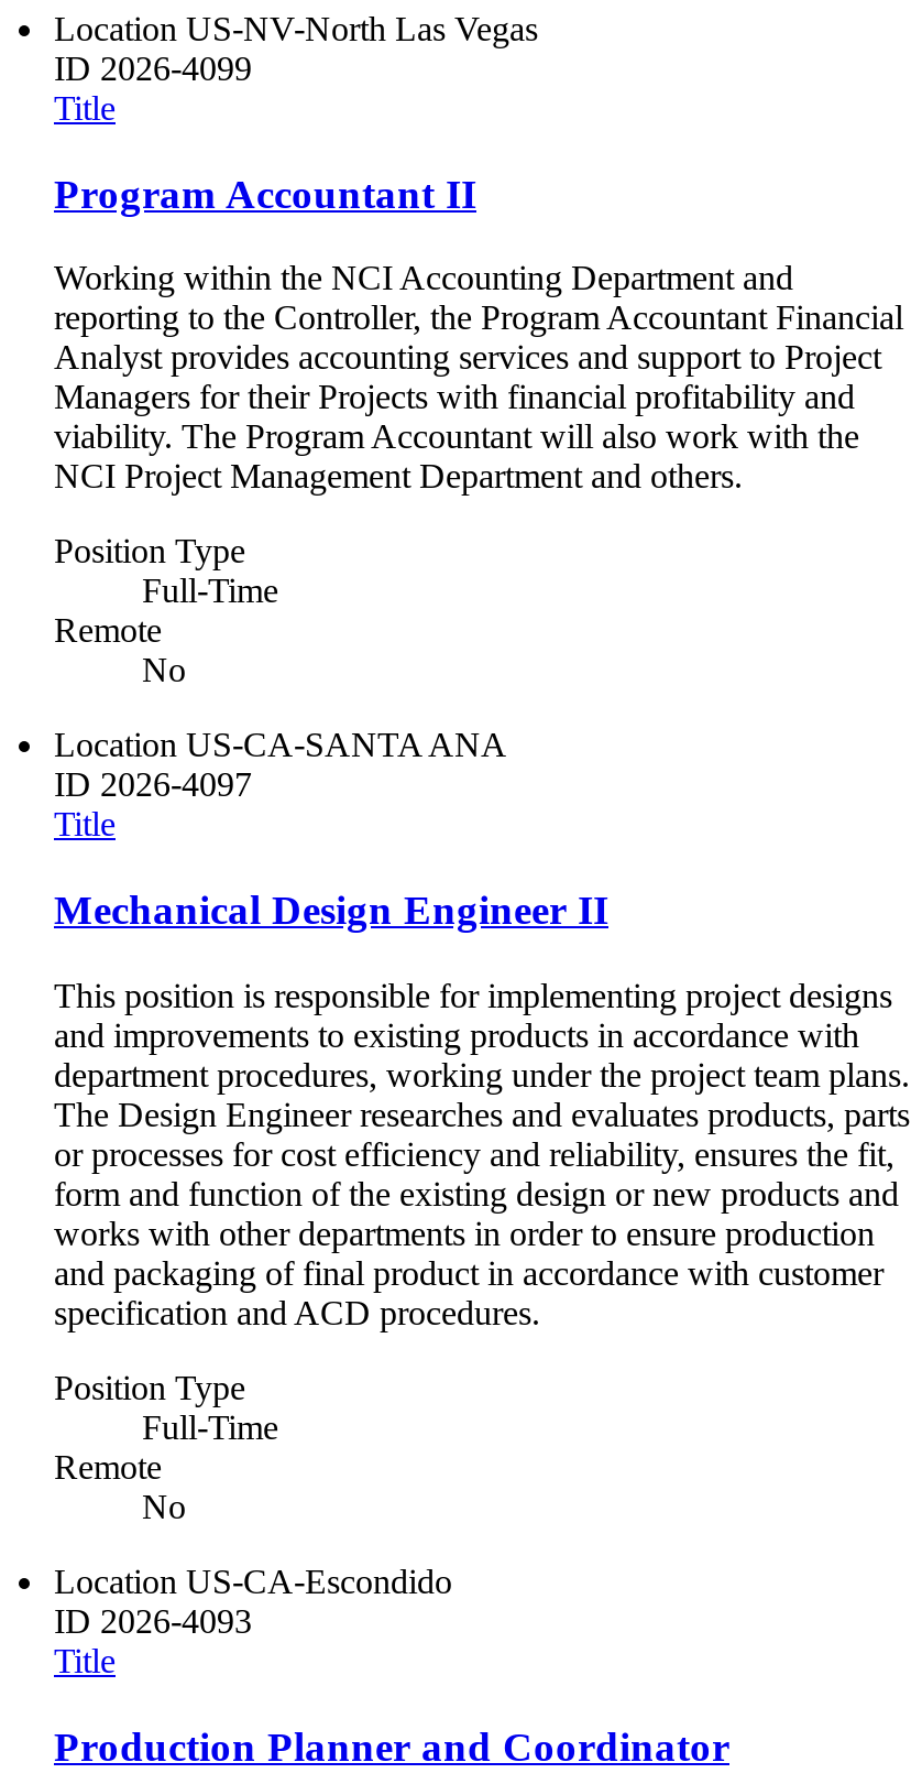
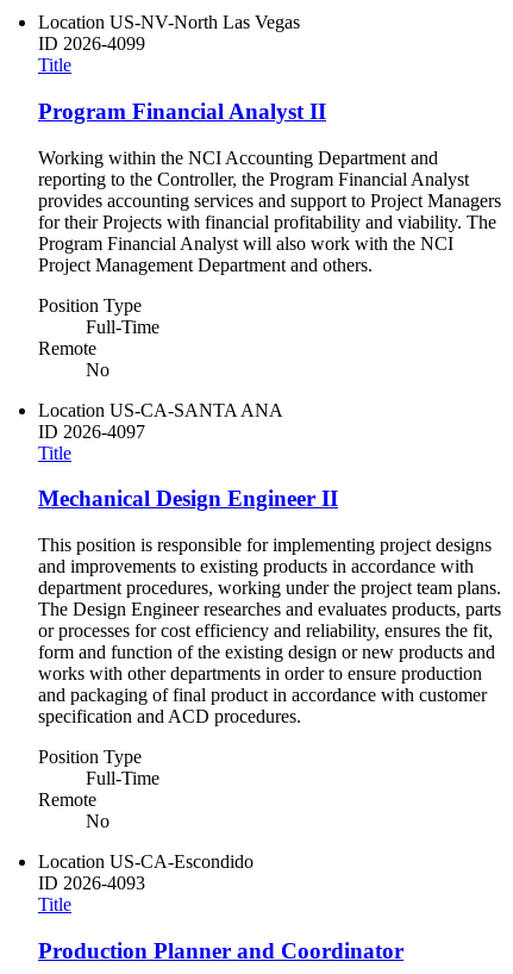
[54,170,476,217] Program Accountant II -> [38,99,326,124] Program Financial Analyst II
[54,300,903,496] reporting to the Controller, the Program Accountant Financial | Analyst provides accounting services and support to Project | Managers for their Projects with financial profitability and | viability. The Program Accountant will also work with the | NCI Project Management Department and others. -> [38,168,501,274] reporting to the Controller, the Program Financial Analyst | provides accounting services and support to Project Managers | for their Projects with financial profitability and viability. The | Program Financial Analyst will also work with the NCI | Project Management Department and others.

